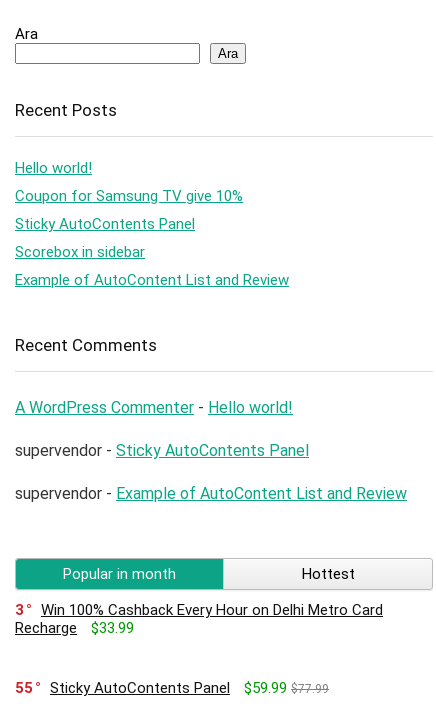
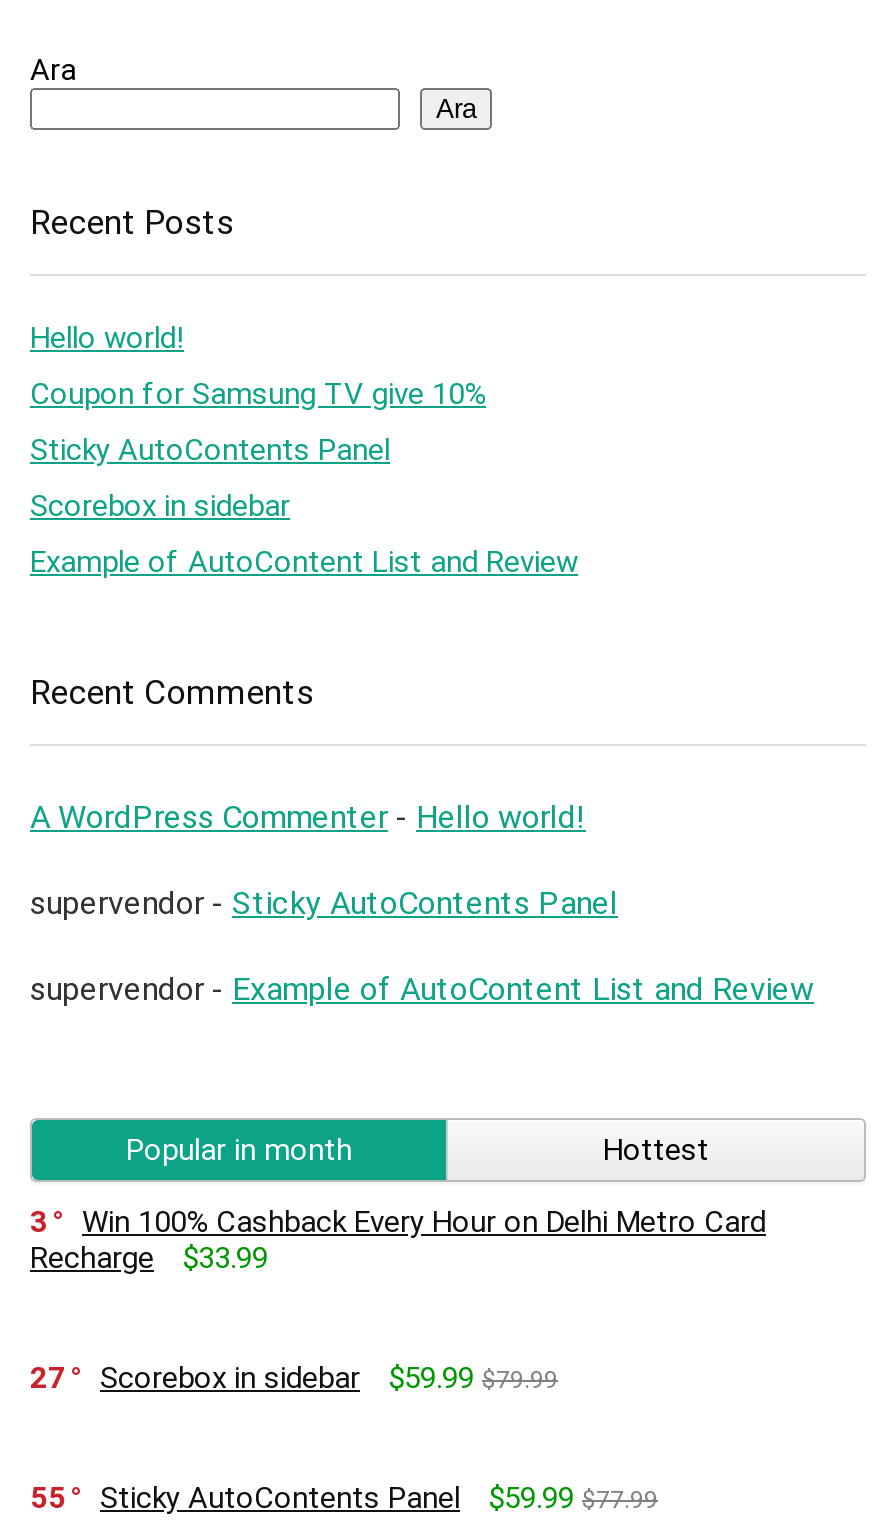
none -> [30,1361,558,1397] 27 | Scorebox in sidebar | $59.99 $79.99

